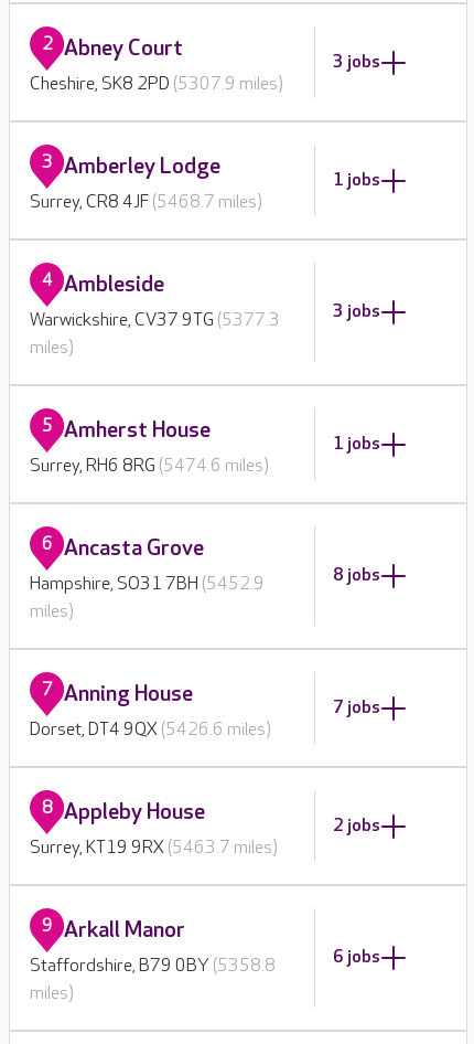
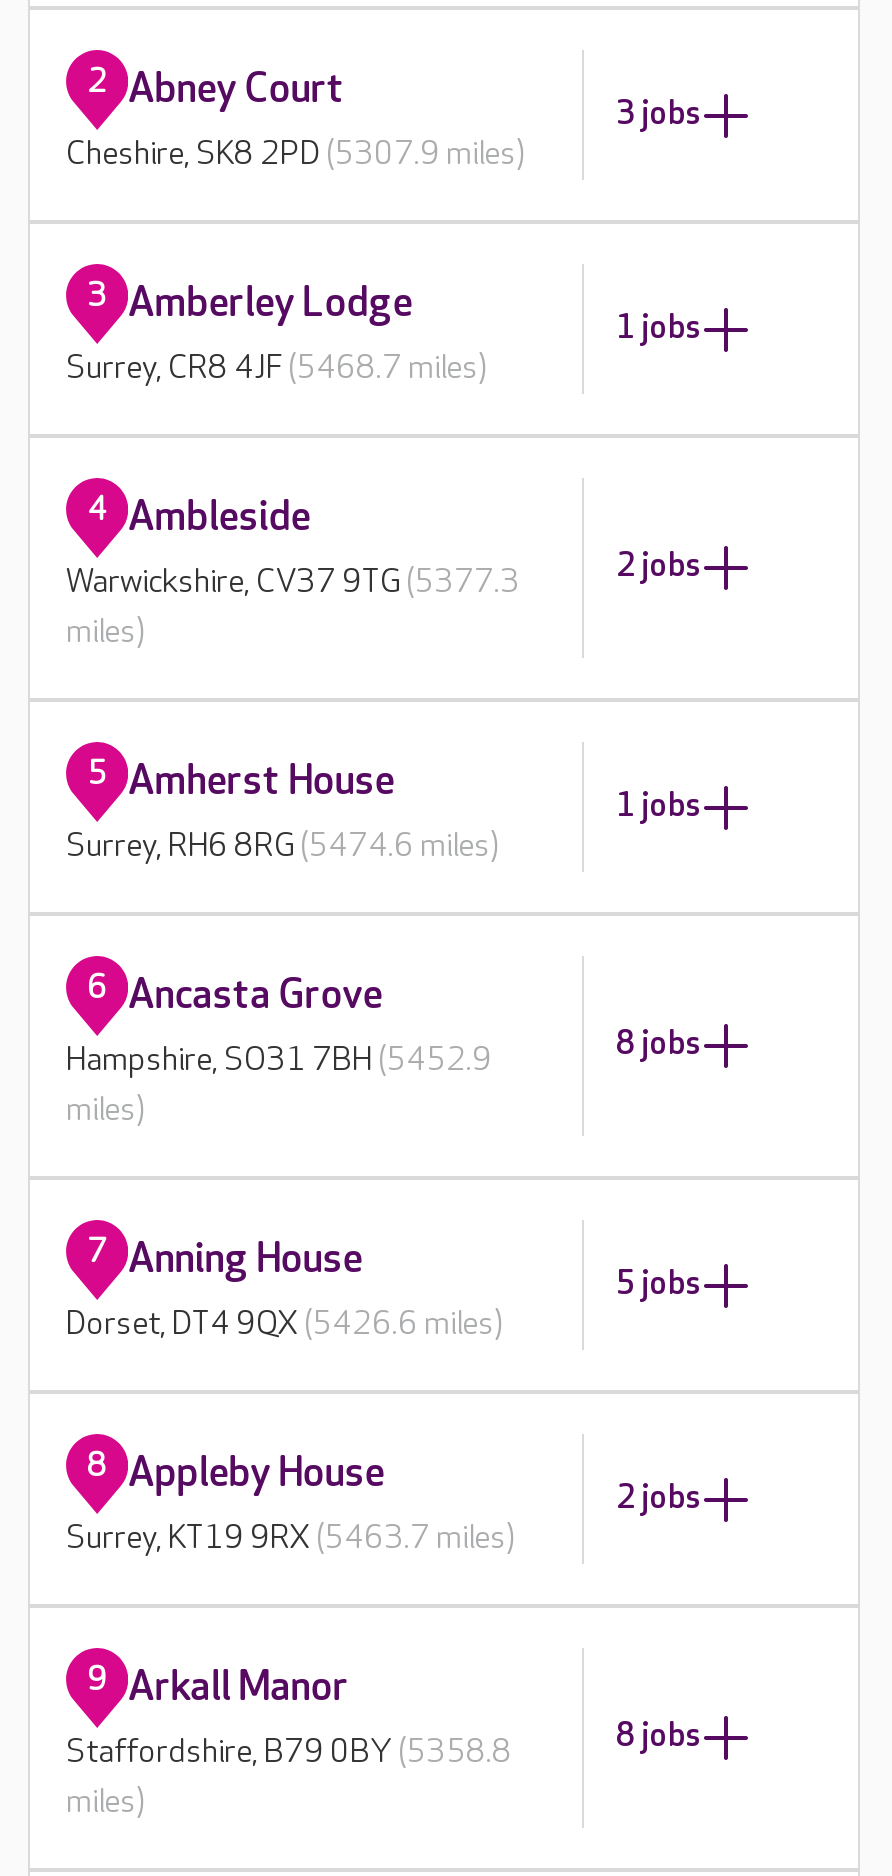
[333,301,380,322] 3 jobs -> [616,548,702,586] 2 jobs
[333,697,380,718] 7 jobs -> [616,1265,702,1303] 5 jobs
[333,947,380,968] 6 jobs -> [616,1718,702,1756] 8 jobs

